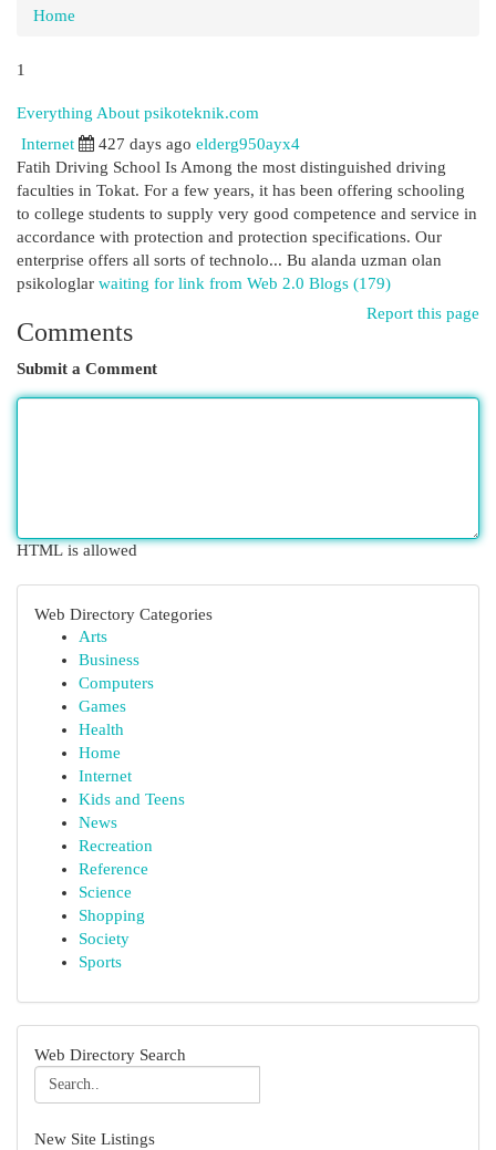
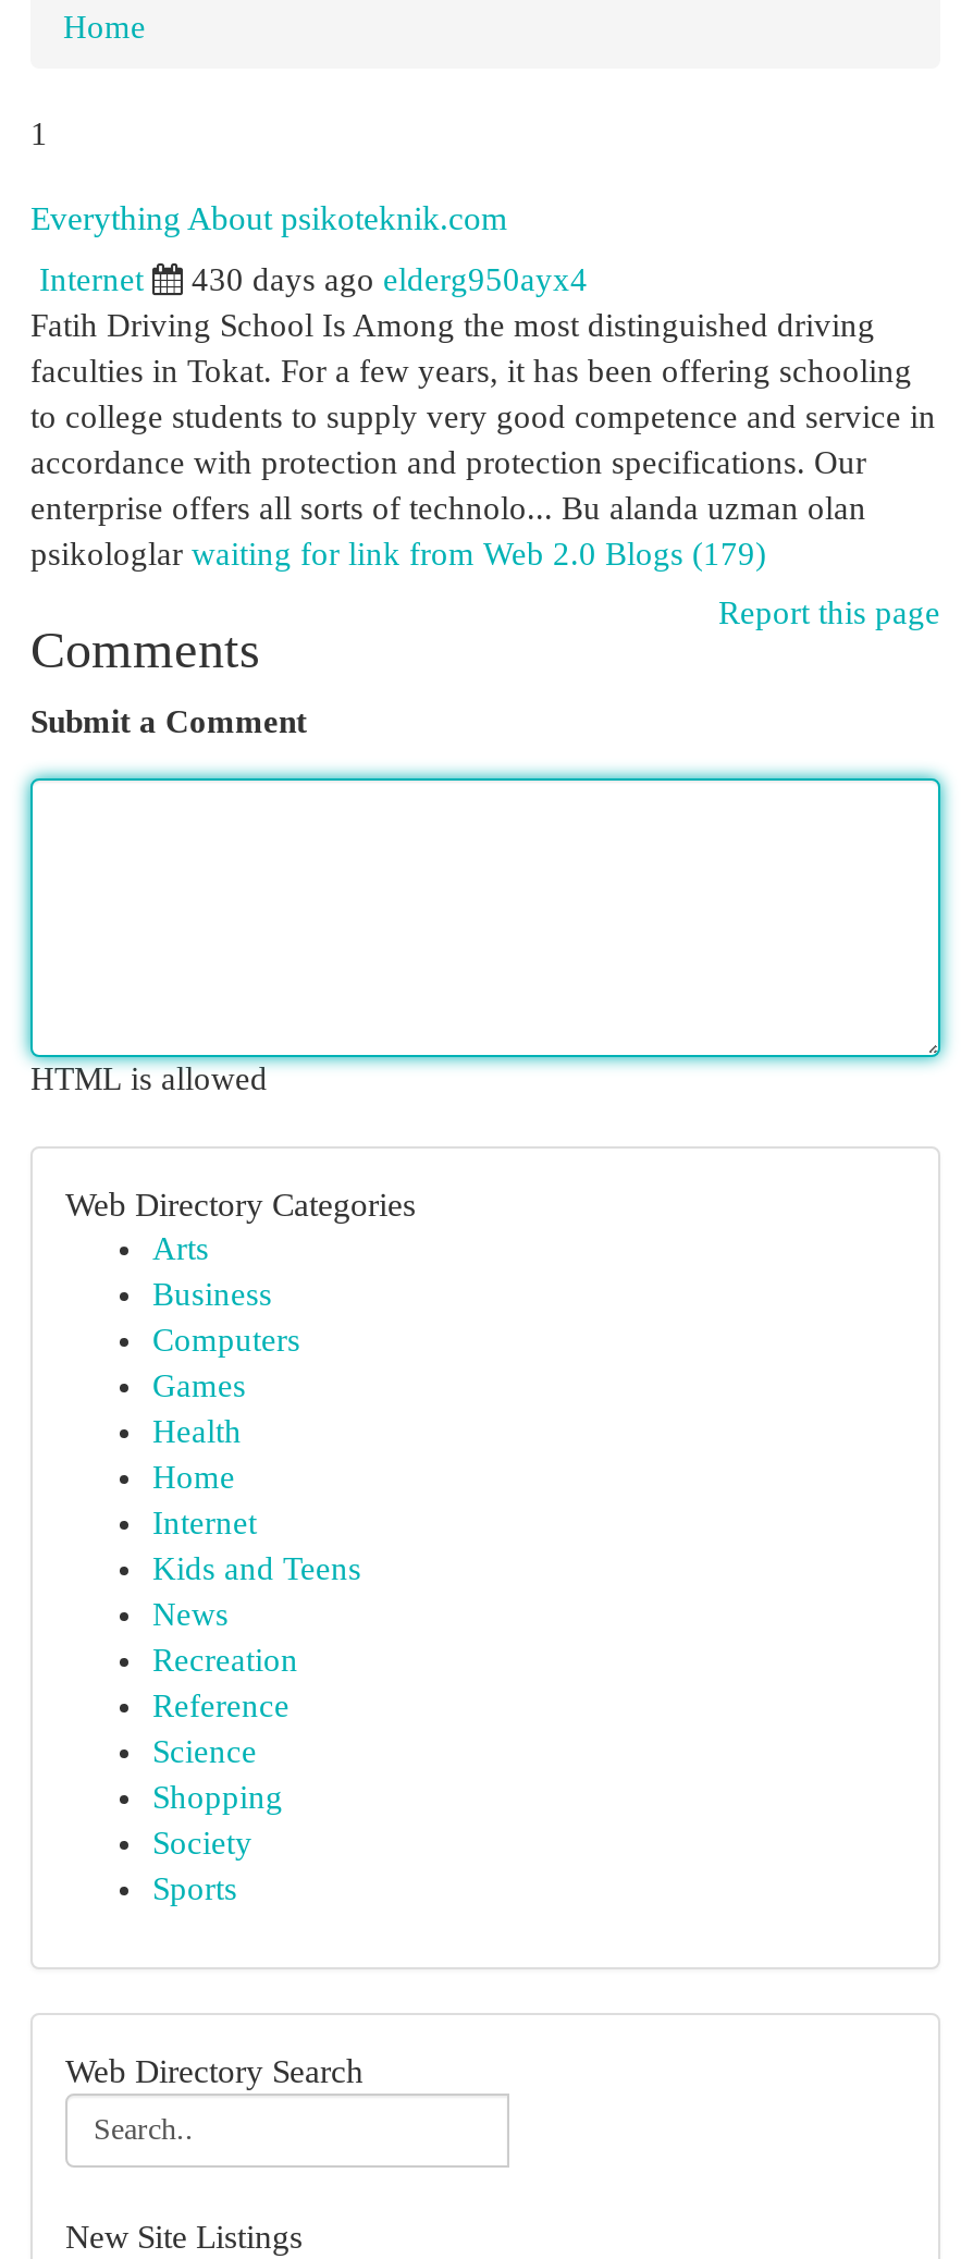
[99,135,300,153] 427 days ago elderg950ayx4 -> [192,262,588,297] 430 days ago elderg950ayx4

